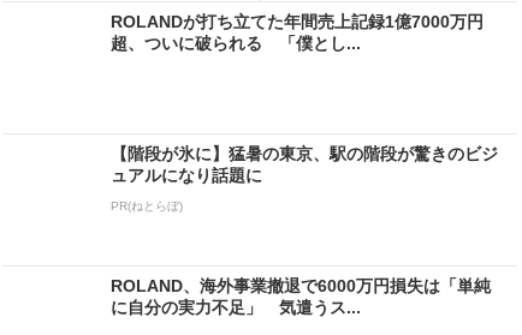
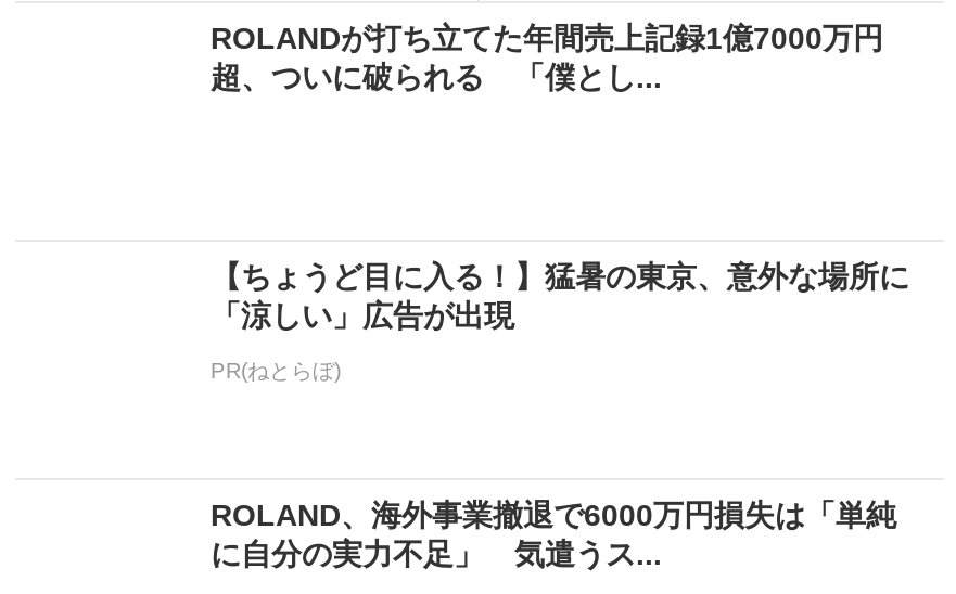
[111,144,498,185] 【階段が氷に】猛暑の東京、駅の階段が驚きのビジ | ュアルになり話題に -> [211,260,909,334] 【ちょうど目に入る！】猛暑の東京、意外な場所に | 「涼しい」広告が出現

